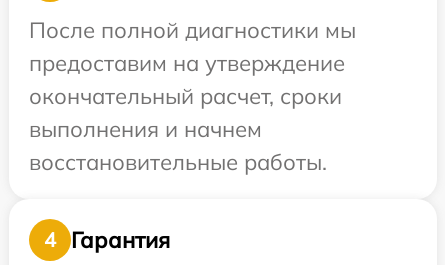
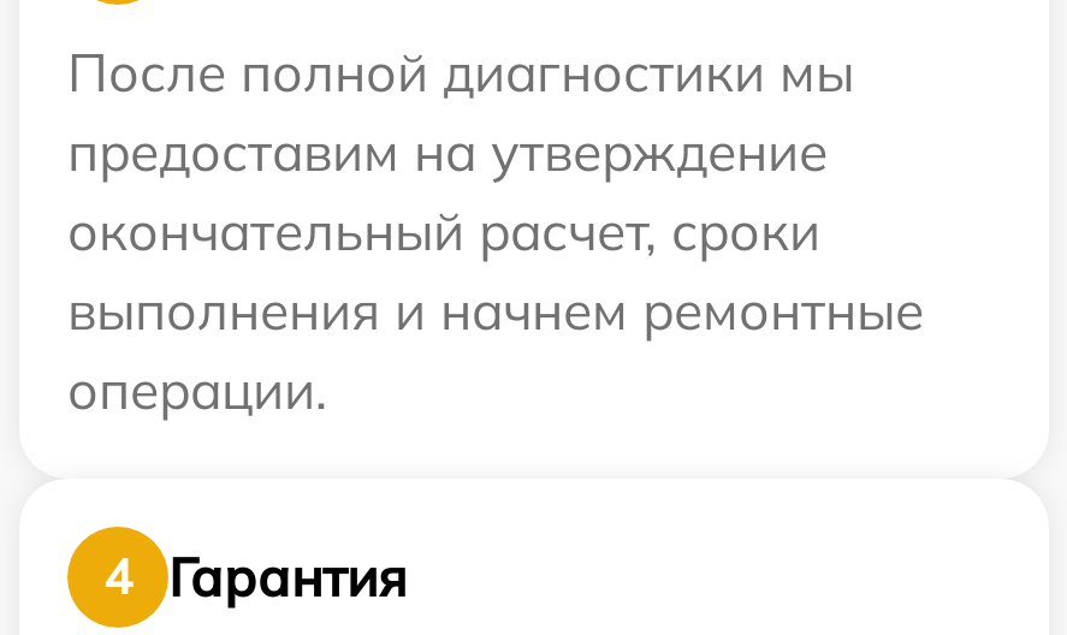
[29,115,327,176] выполнения и начнем | восстановительные работы. -> [67,277,924,424] выполнения и начнем ремонтные | операции.

